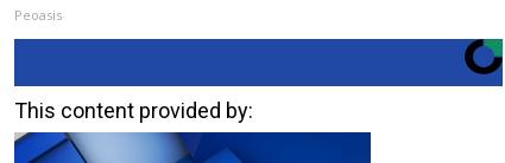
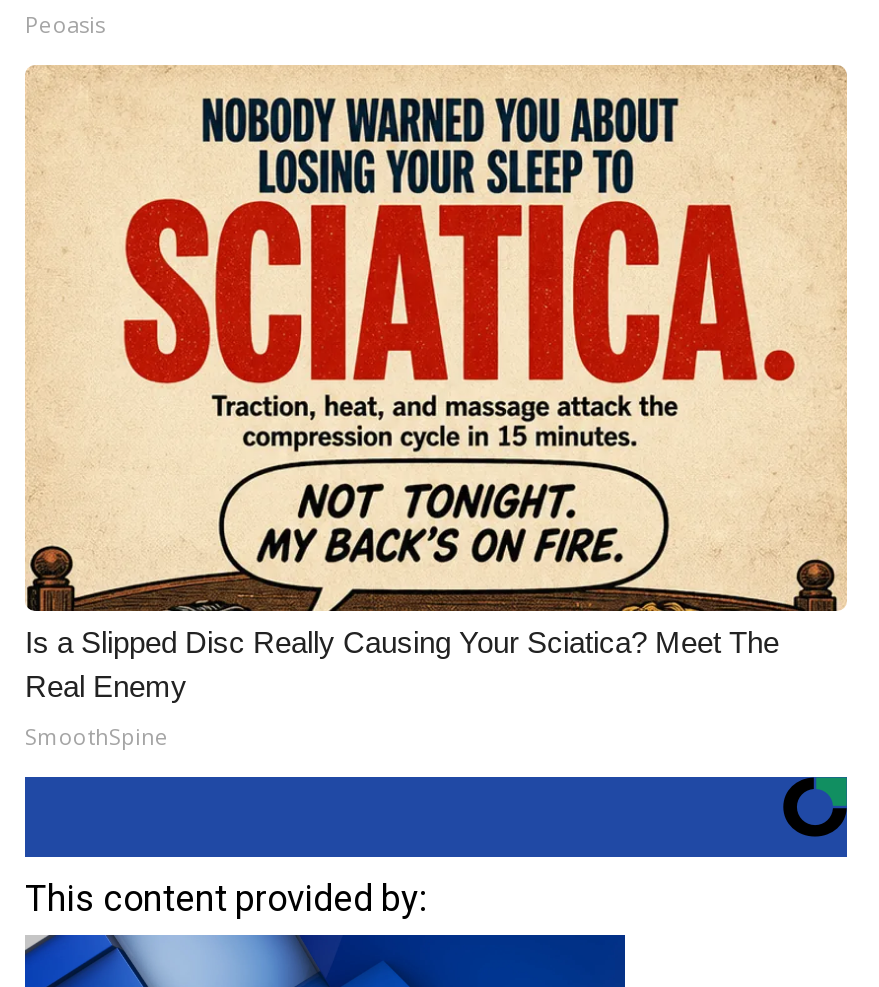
none -> [25,65,849,751] [image] | Is a Slipped Disc Really Causing Your Sciatica? Meet The | Real Enemy | SmoothSpine

